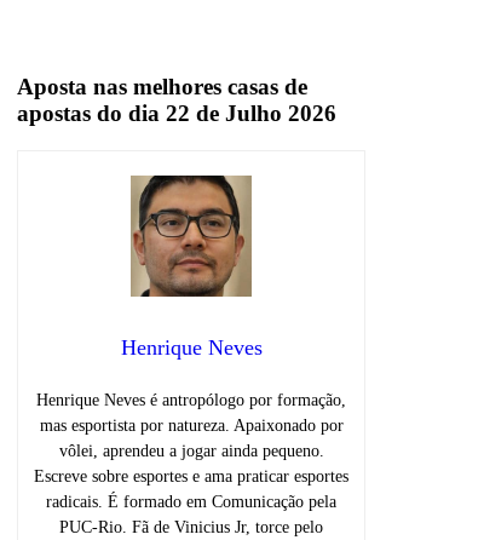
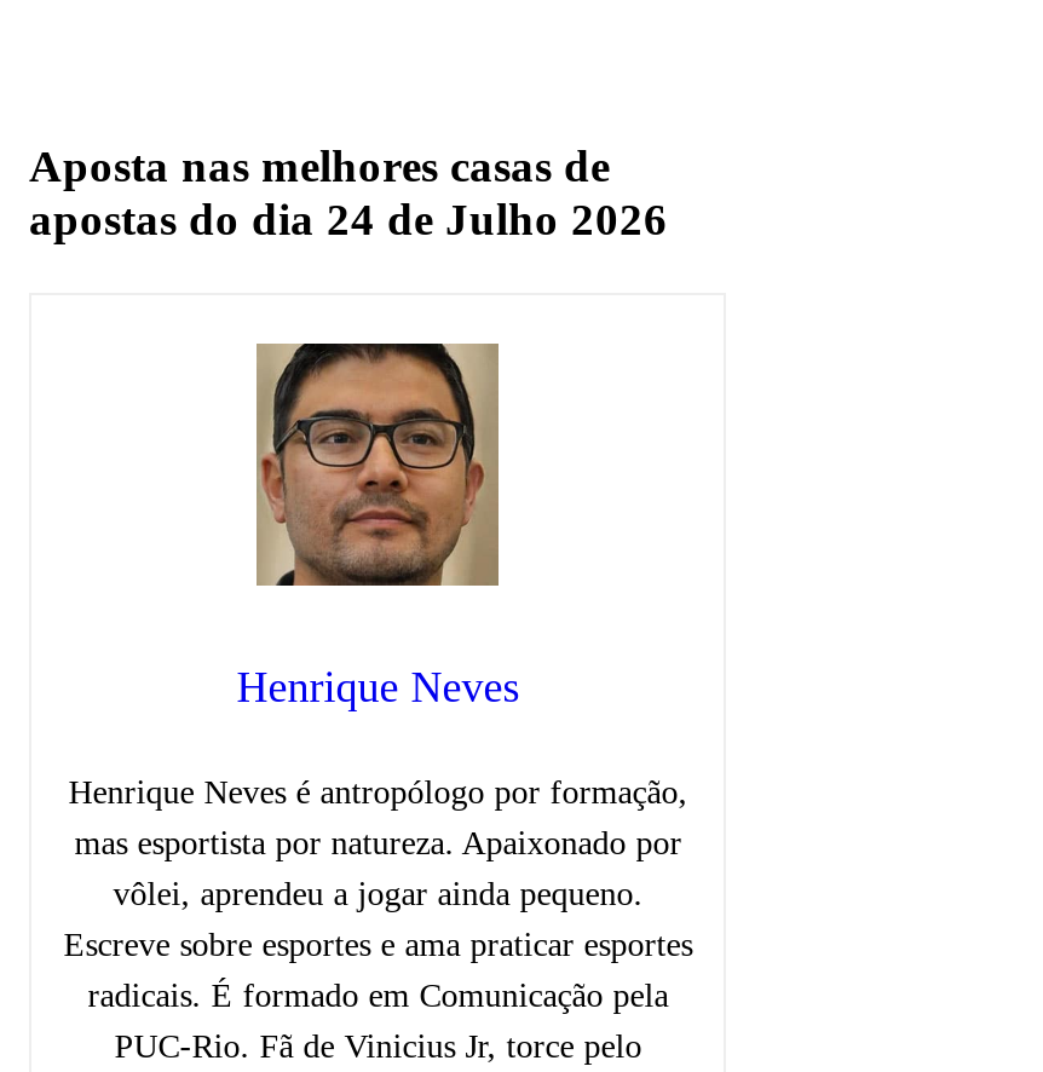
[17,101,336,126] apostas do dia 22 de Julho 2026 -> [29,195,668,245] apostas do dia 24 de Julho 2026

